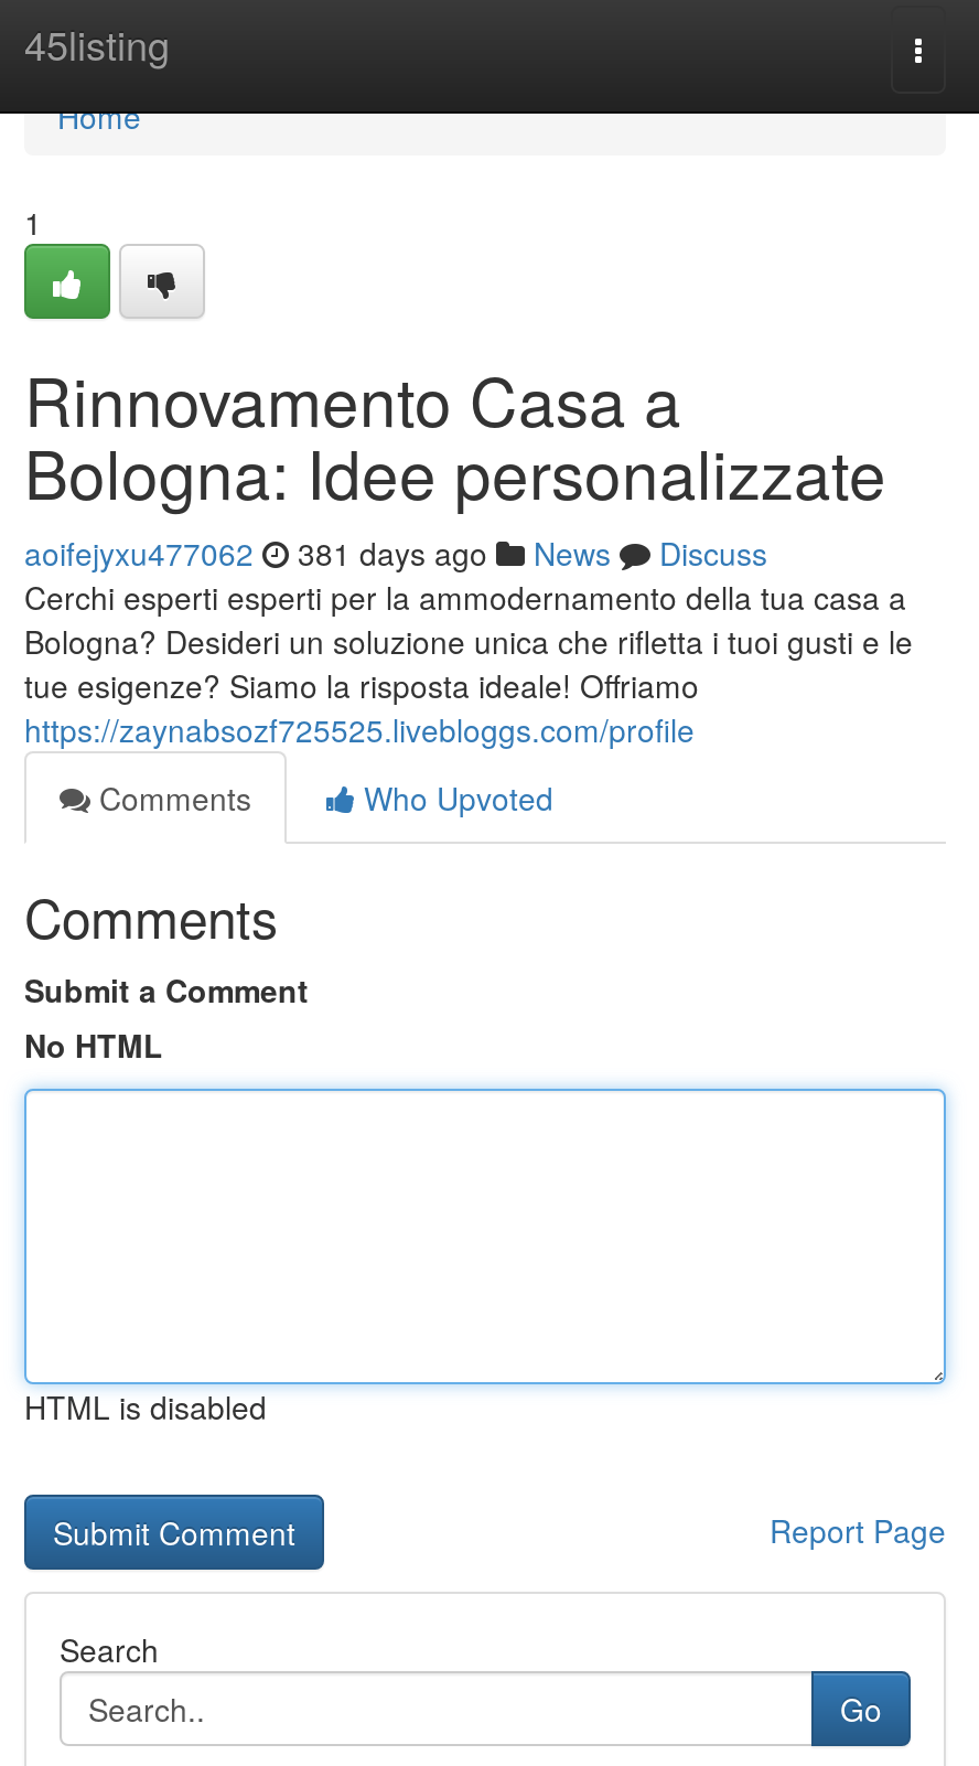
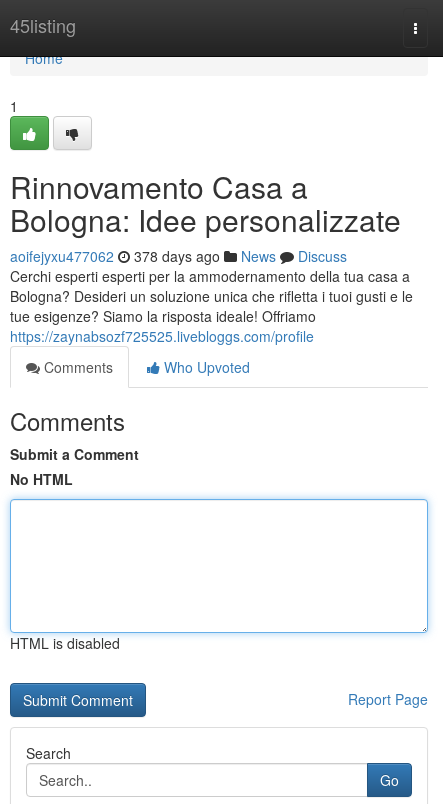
[24,531,767,575] aoifejyxu477062 381 days ago News Discuss -> [10,246,347,266] aoifejyxu477062 378 days ago News Discuss

